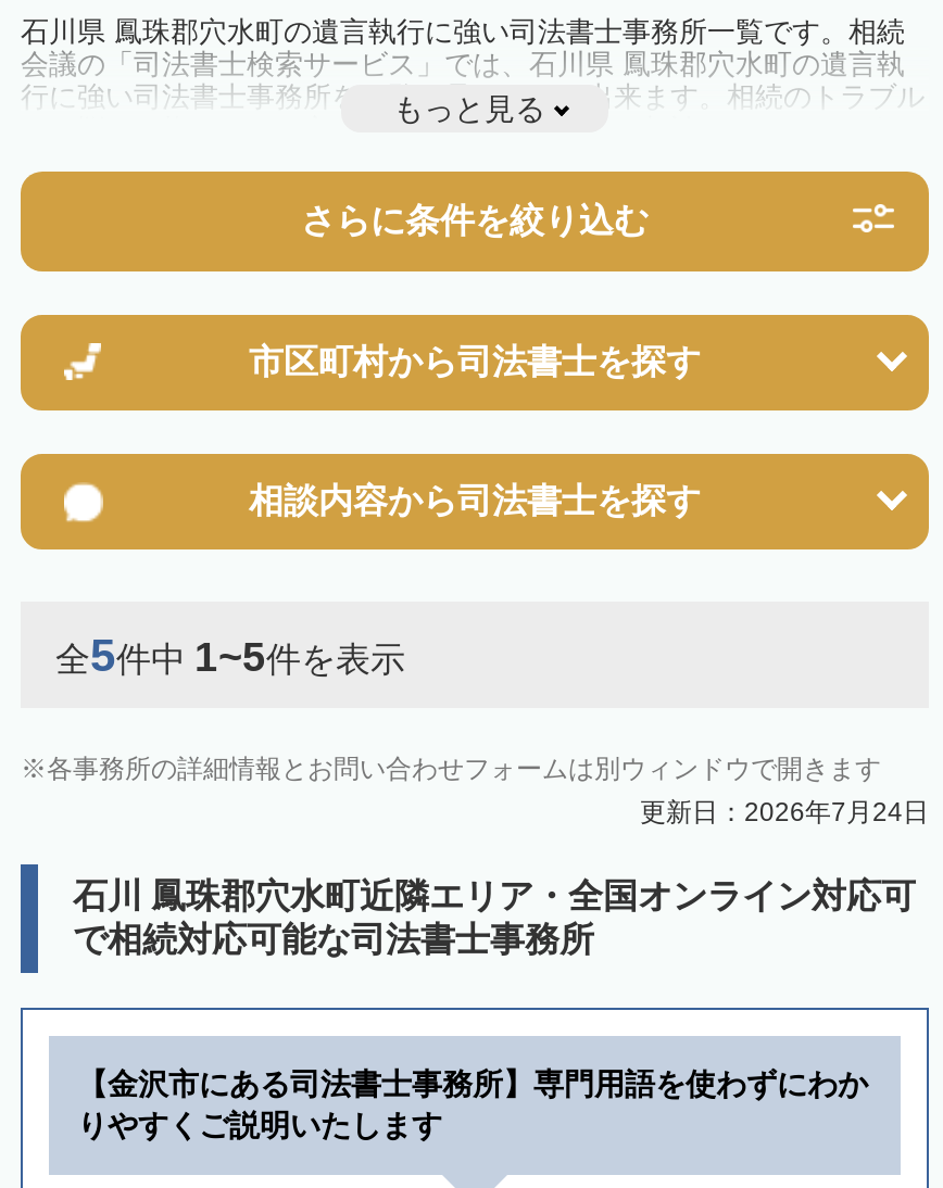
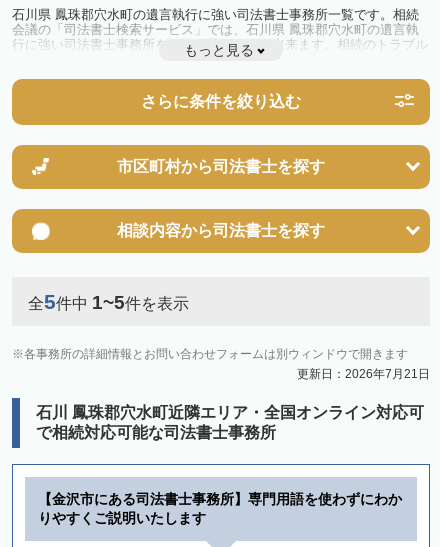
[640,798,929,828] 更新日：2026年7月24日 -> [297,367,430,381] 更新日：2026年7月21日

